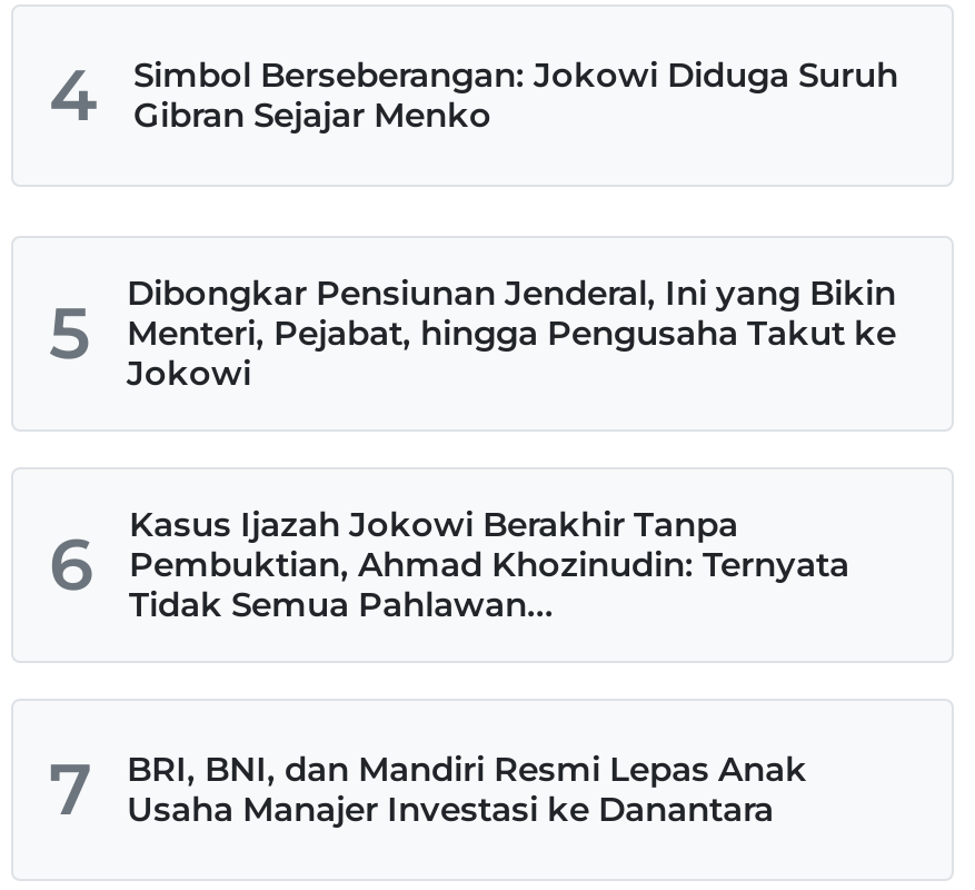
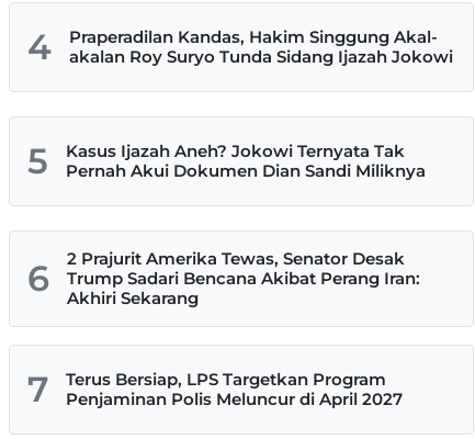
[133,53,898,136] Simbol Berseberangan: Jokowi Diduga Suruh | Gibran Sejajar Menko -> [69,26,453,67] Praperadilan Kandas, Hakim Singgung Akal- | akalan Roy Suryo Tunda Sidang Ijazah Jokowi
[127,271,896,394] Dibongkar Pensiunan Jenderal, Ini yang Bikin | Menteri, Pejabat, hingga Pengusaha Takut ke | Jokowi -> [66,140,426,181] Kasus Ijazah Aneh? Jokowi Ternyata Tak | Pernah Akui Dokumen Dian Sandi Miliknya
[129,503,849,625] Kasus Ijazah Jokowi Berakhir Tanpa | Pembuktian, Ahmad Khozinudin: Ternyata | Tidak Semua Pahlawan... -> [67,248,420,308] 2 Prajurit Amerika Tewas, Senator Desak | Trump Sadari Bencana Akibat Perang Iran: | Akhiri Sekarang
[127,748,807,830] BRI, BNI, dan Mandiri Resmi Lepas Anak | Usaha Manajer Investasi ke Danantara -> [66,369,403,409] Terus Bersiap, LPS Targetkan Program | Penjaminan Polis Meluncur di April 2027

